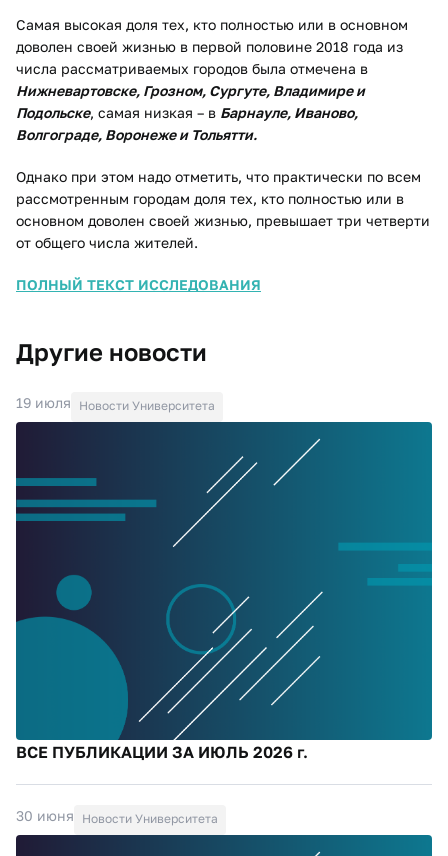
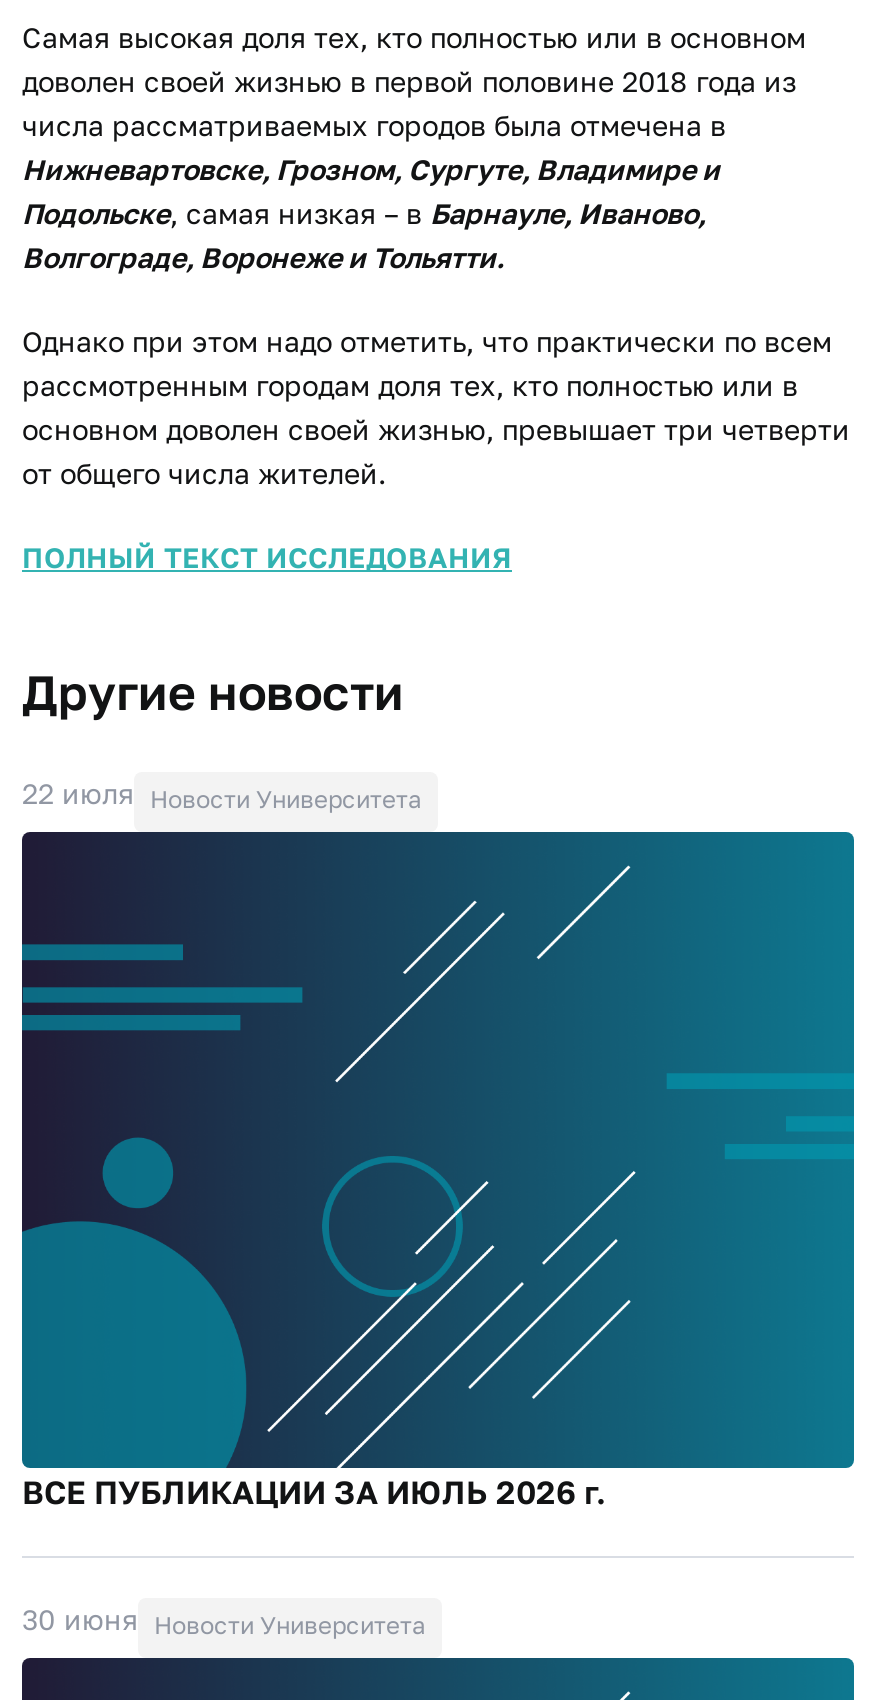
[16,394,215,413] 19 июля Новости Университета -> [22,776,422,814] 22 июля Новости Университета

